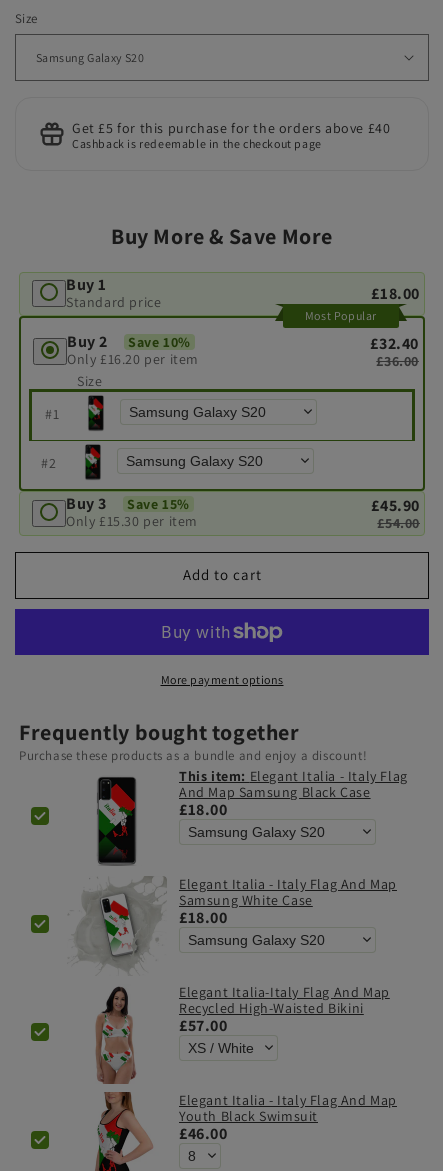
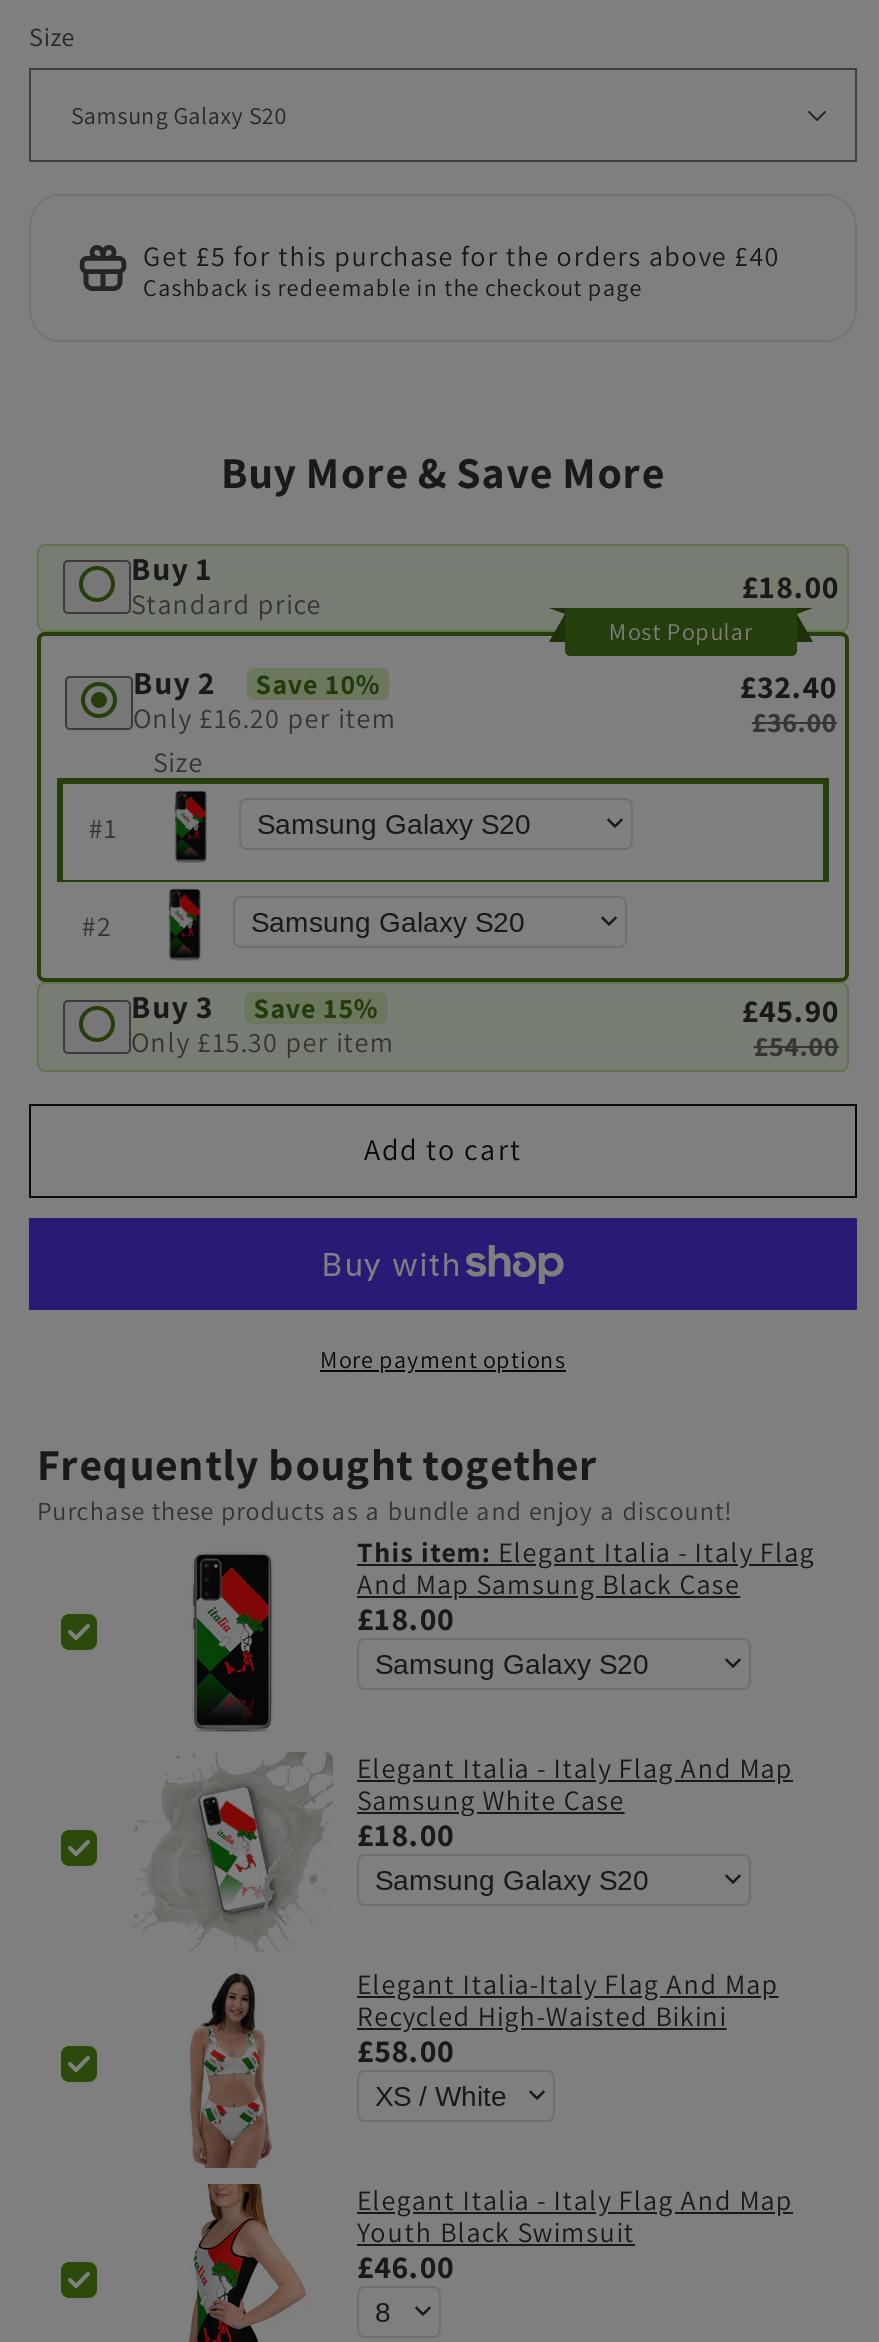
[179,1015,228,1036] £57.00 -> [357,2030,454,2072] £58.00

